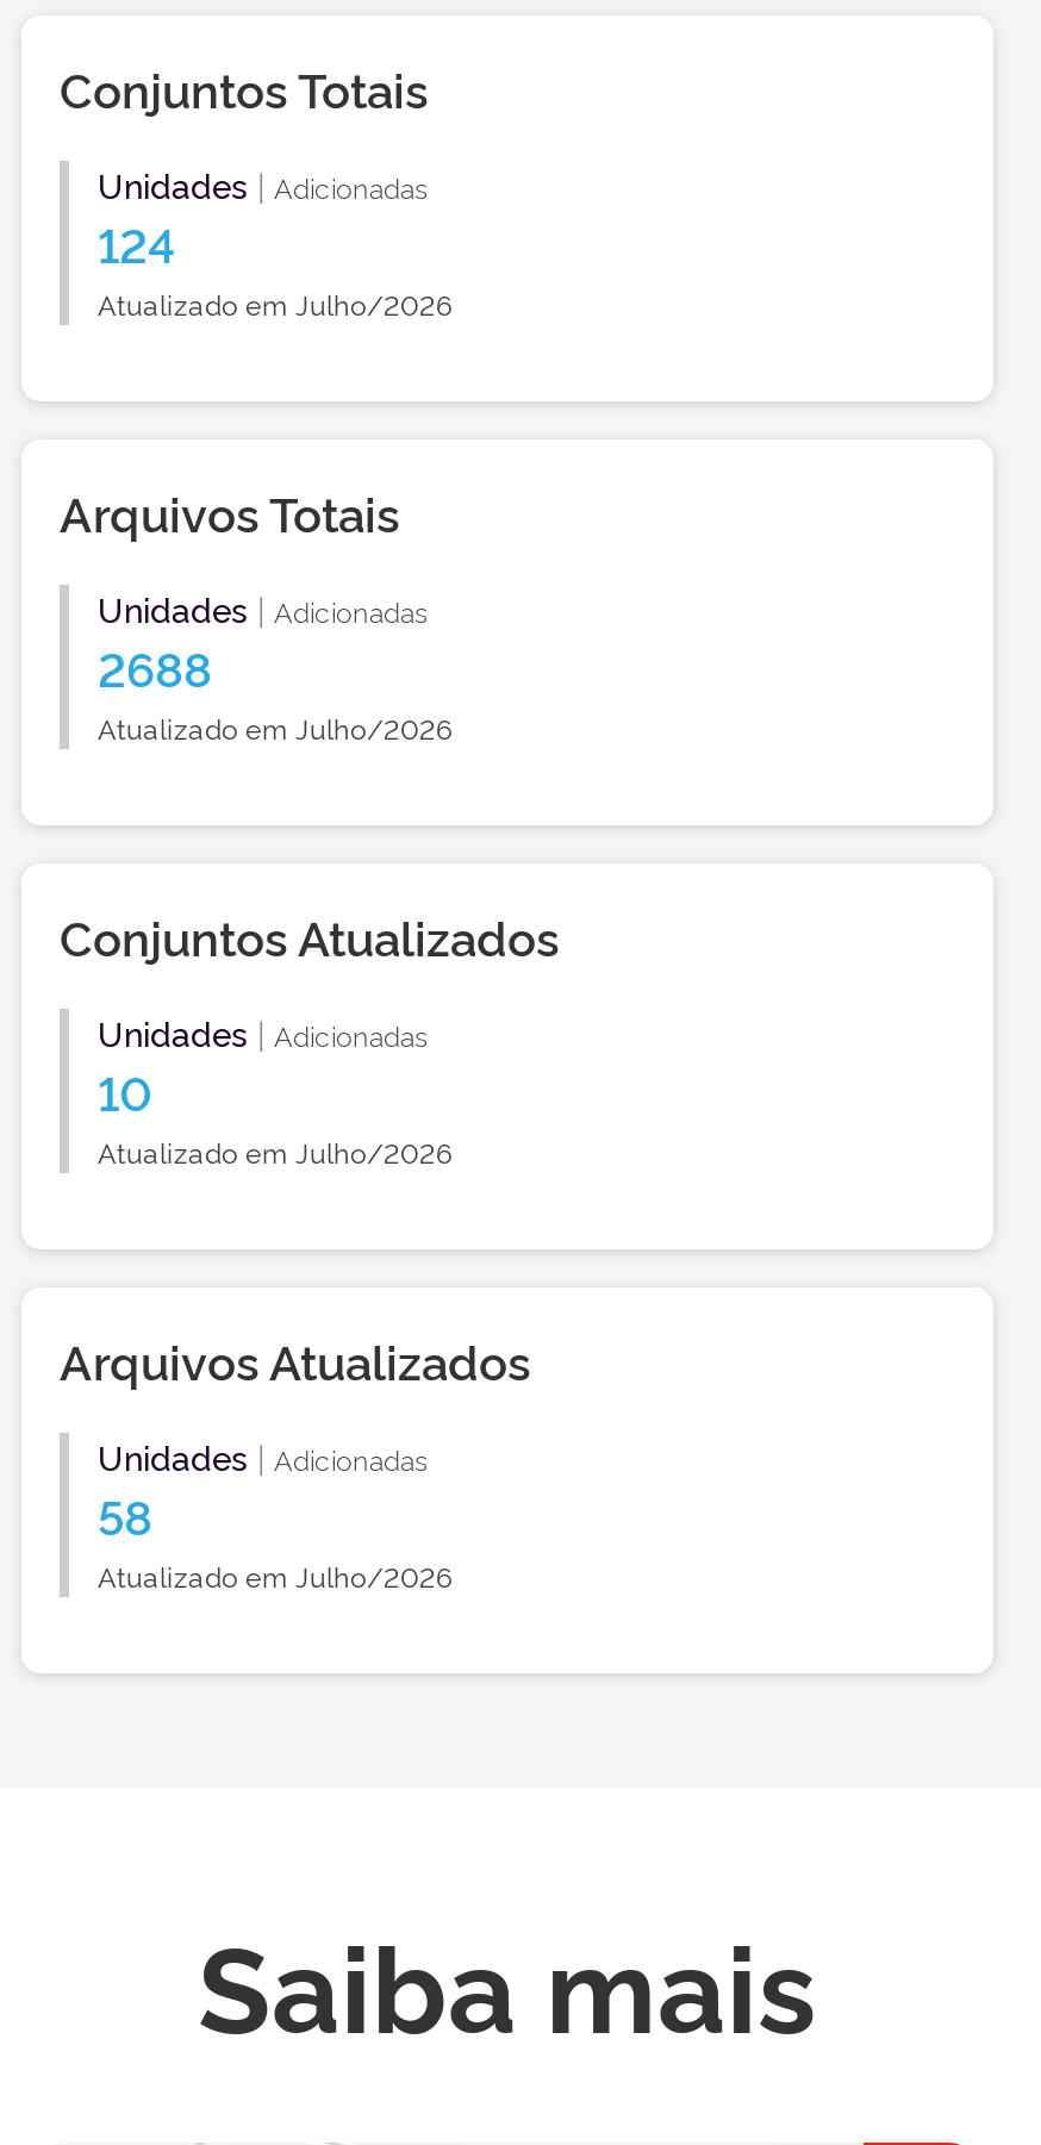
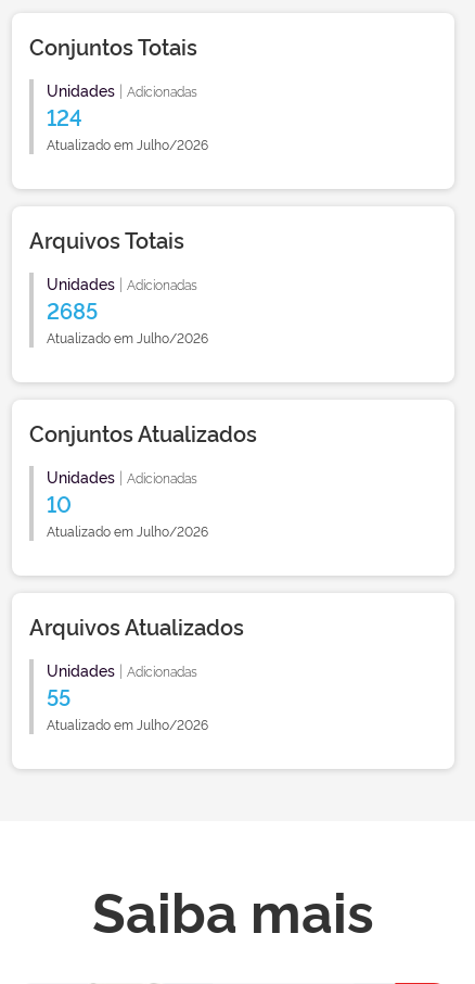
[98,631,212,698] 2688 -> [47,294,98,324] 2685
[98,1479,152,1546] 58 -> [47,680,70,711] 55

